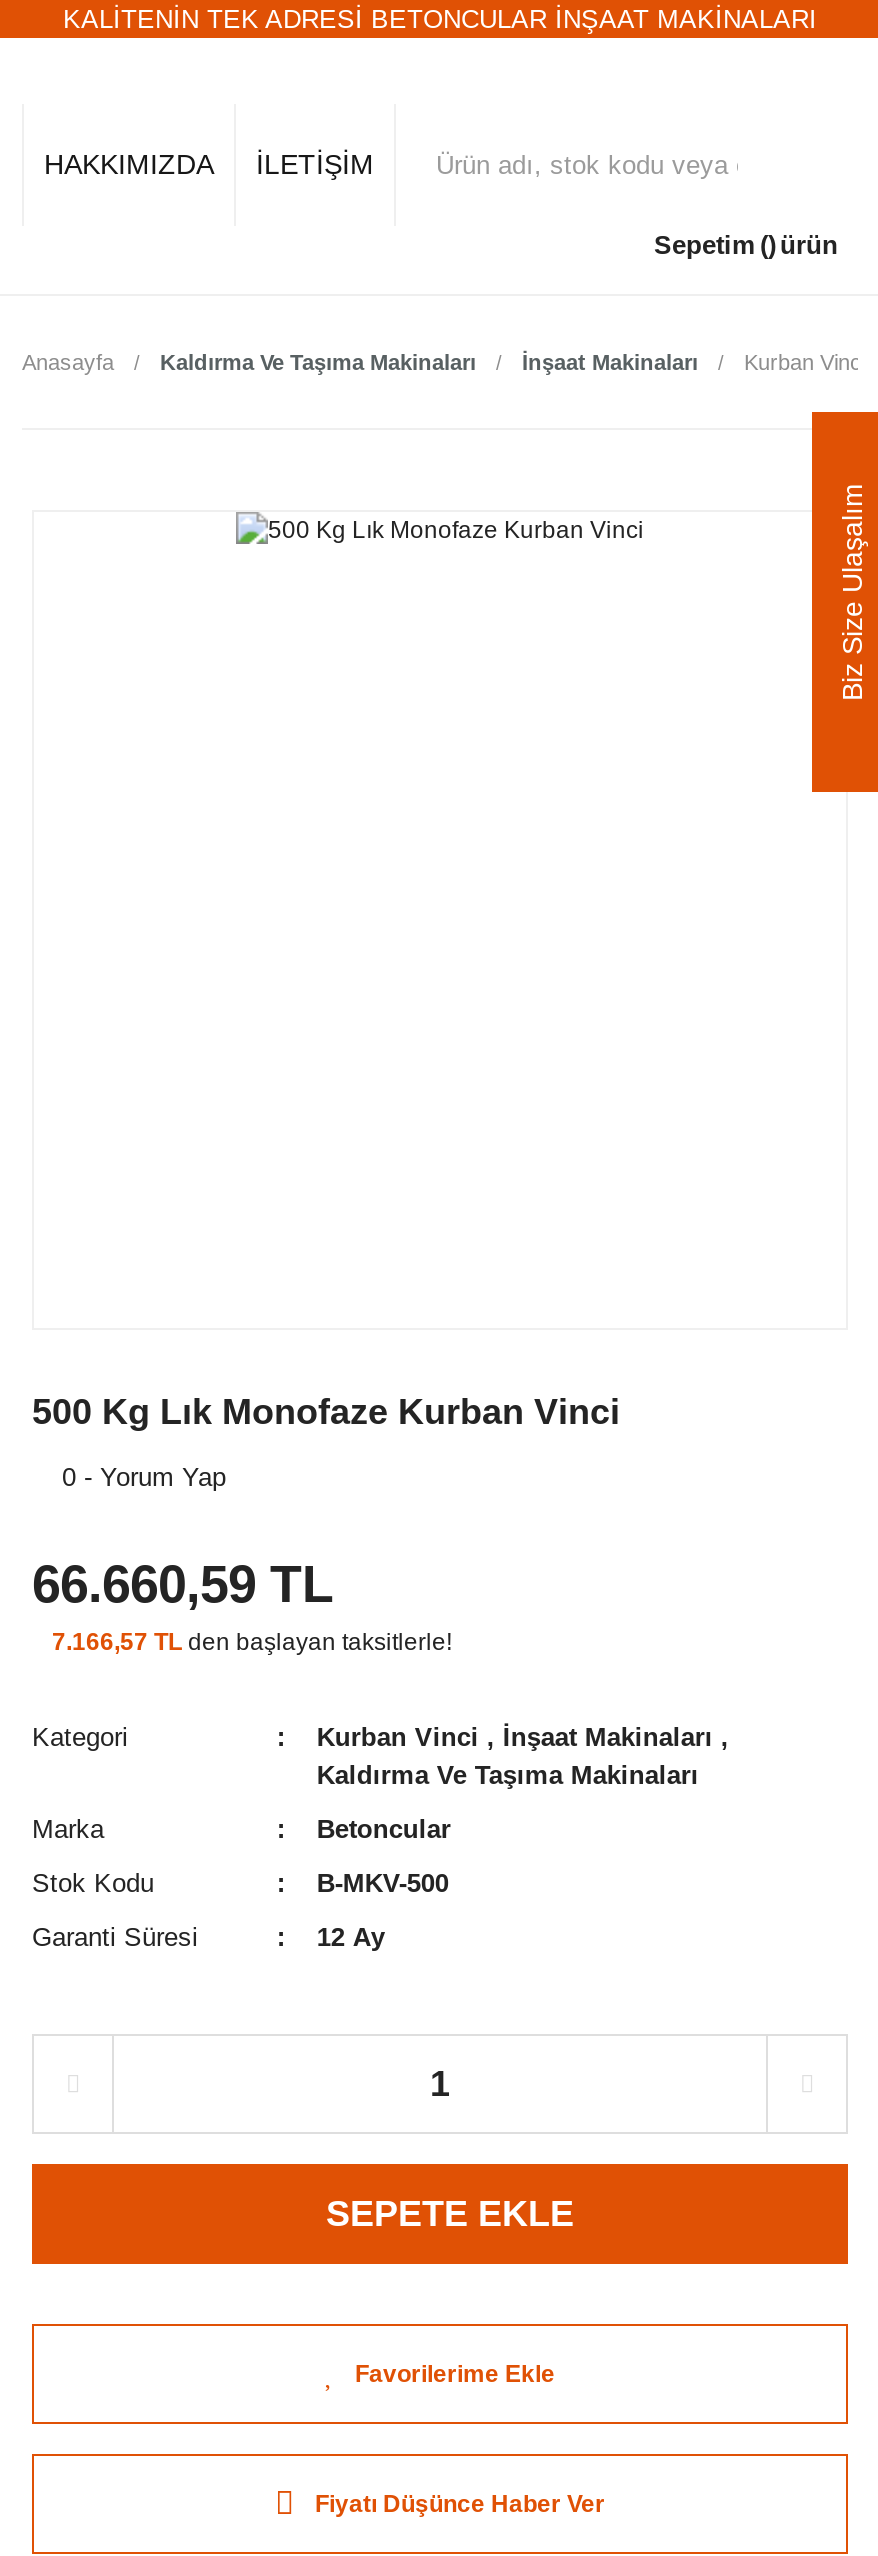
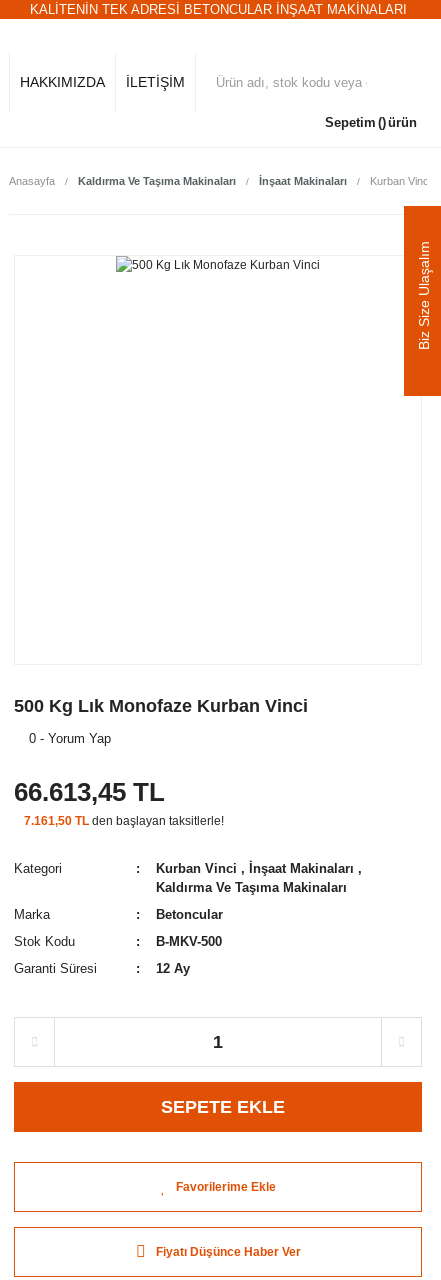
[32,1554,334,1614] 66.660,59 TL -> [14,777,165,807] 66.613,45 TL
[52,1628,452,1656] 7.166,57 TL den başlayan taksitlerle! -> [24,814,224,828] 7.161,50 TL den başlayan taksitlerle!

